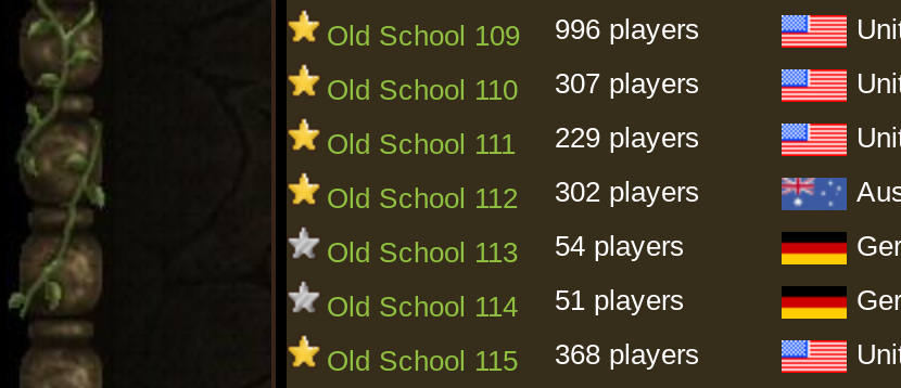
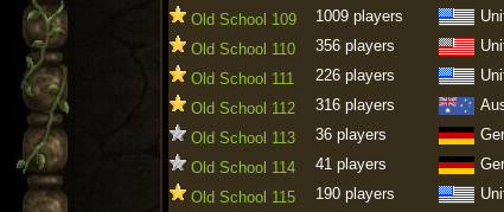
[327,13,700,52] Old School 109 996 players -> [190,7,403,28] Old School 109 1009 players
[327,67,700,106] Old School 110 307 players -> [190,37,394,58] Old School 110 356 players
[327,121,700,160] Old School 111 229 players -> [190,66,394,88] Old School 111 226 players
[327,176,700,215] Old School 112 302 players -> [190,96,394,117] Old School 112 316 players
[327,230,685,269] Old School 113 54 players -> [190,126,386,147] Old School 113 36 players
[327,284,685,323] Old School 114 51 players -> [190,155,386,176] Old School 114 41 players
[327,338,700,377] Old School 115 368 players -> [190,185,394,206] Old School 115 190 players

